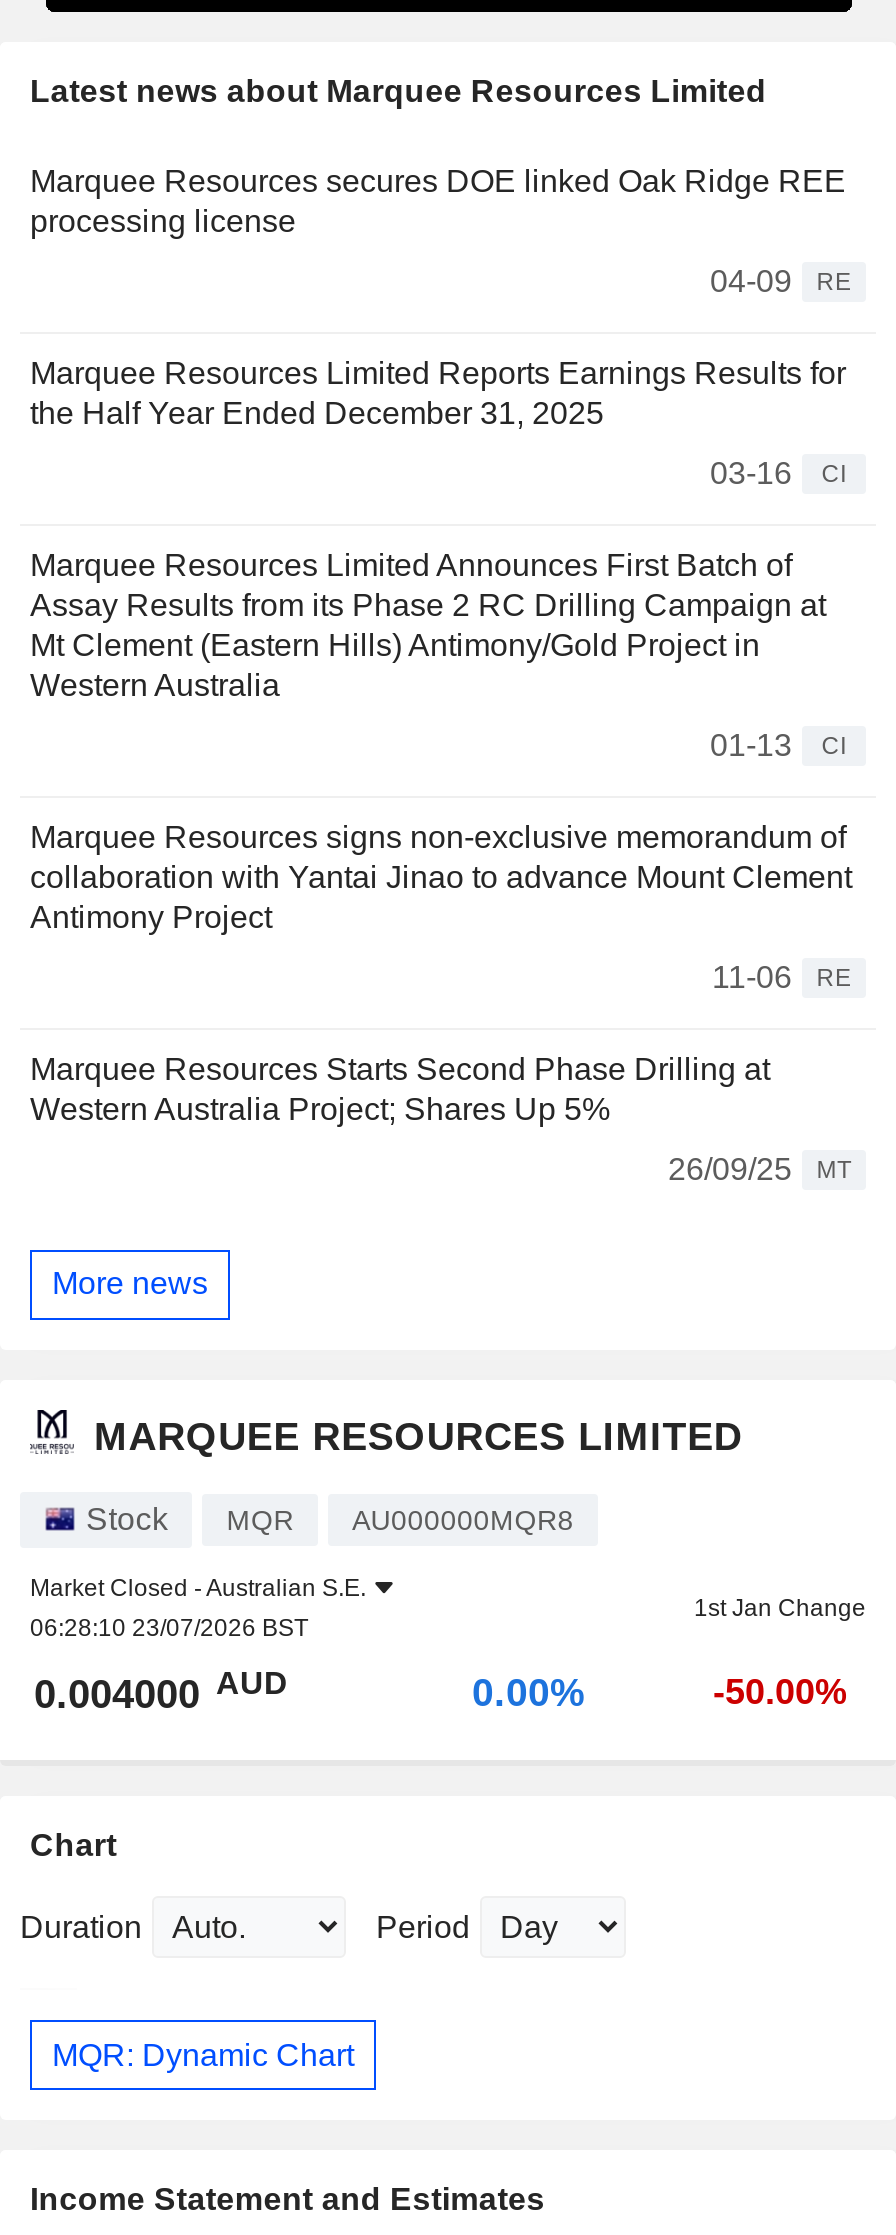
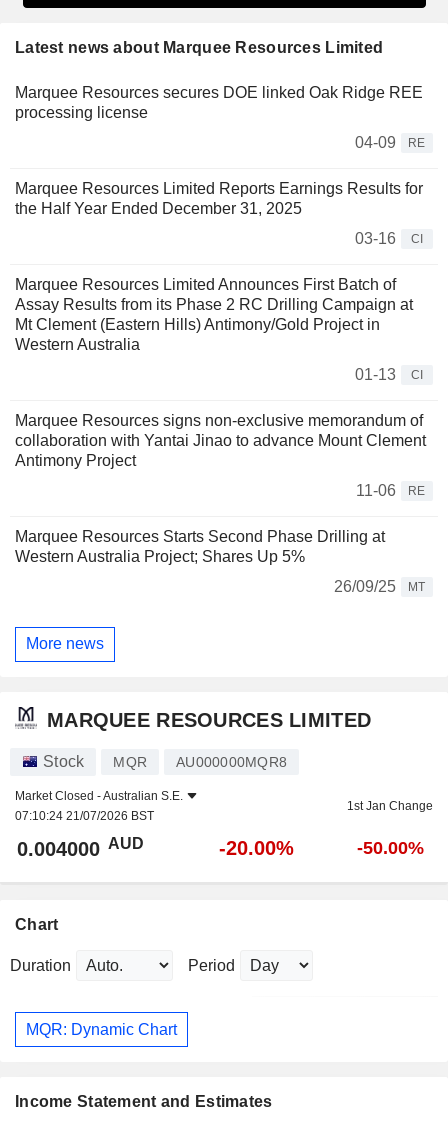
[30,1614,308,1642] 06:28:10 23/07/2026 BST -> [15,809,154,823] 07:10:24 21/07/2026 BST
[472,1670,586,1714] 0.00% -> [219,837,294,859] -20.00%

